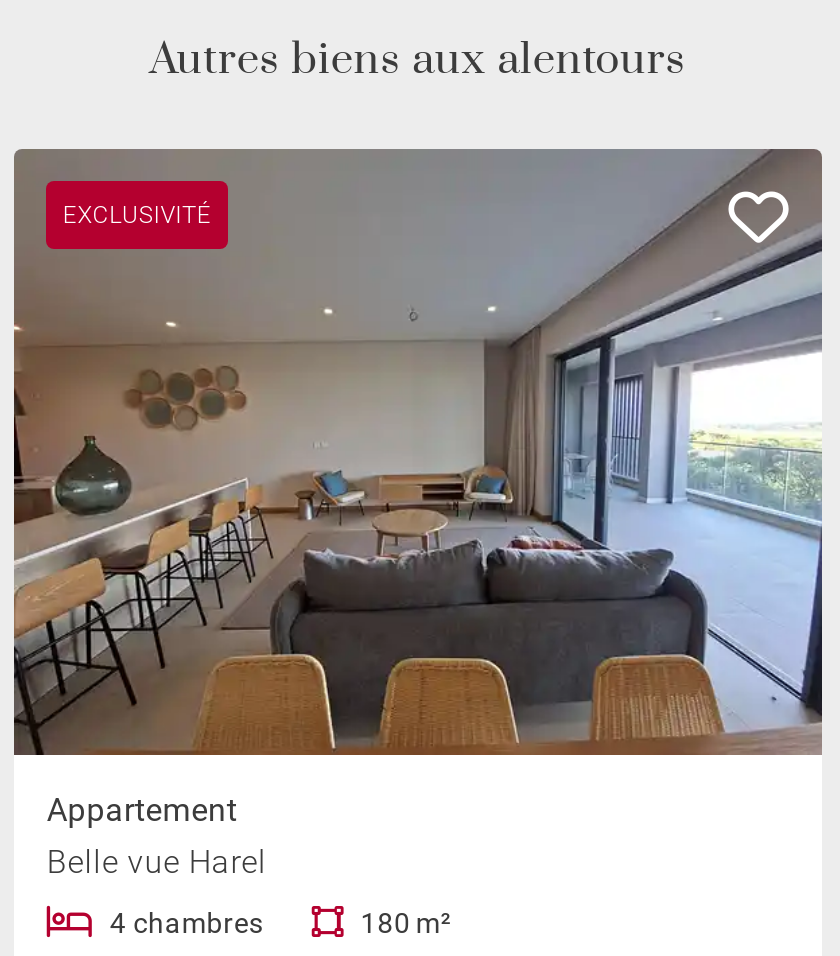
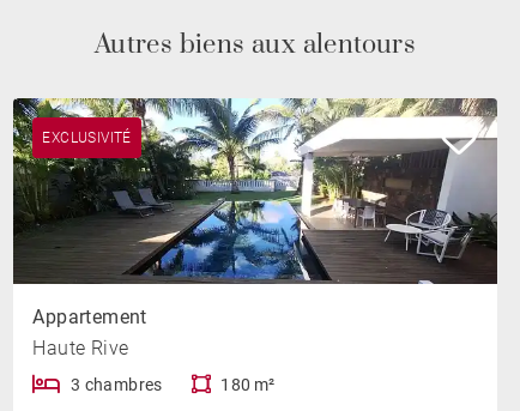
[12,147,824,757] [image] -> [12,98,497,284] [image]
[47,842,267,880] Belle vue Harel -> [33,336,129,359] Haute Rive
[110,906,264,938] 4 chambres -> [70,375,163,394] 3 chambres

